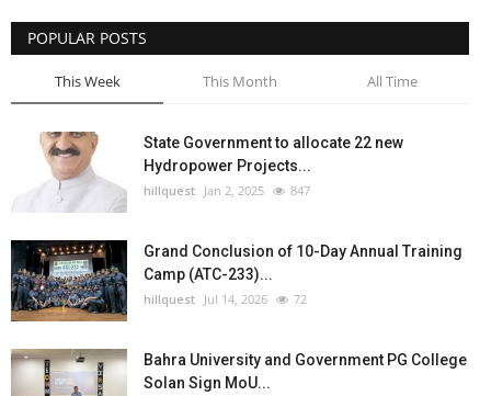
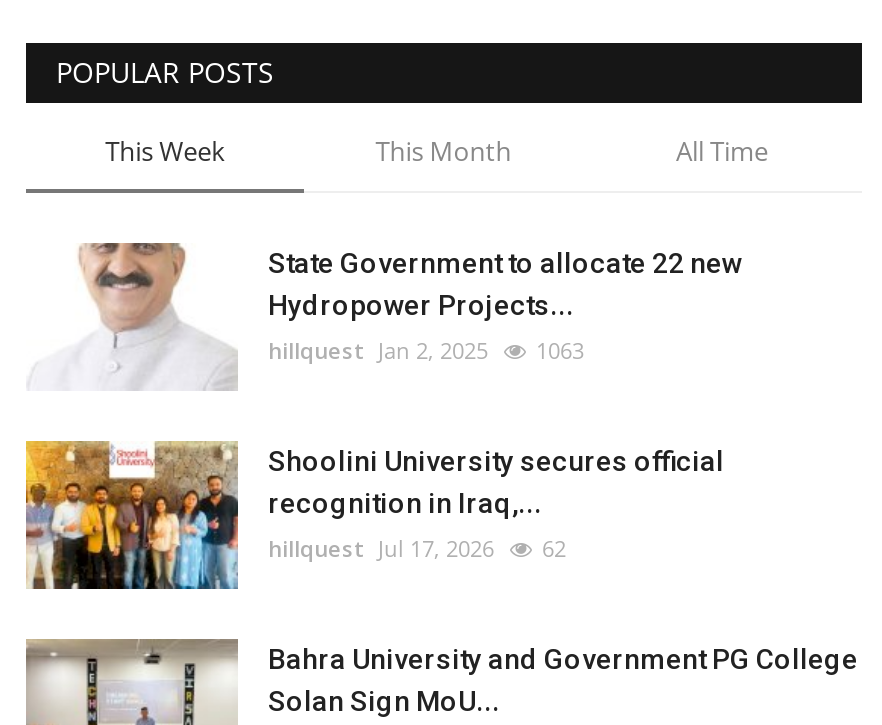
[144,182,310,198] hillquest Jan 2, 2025 847 -> [268,335,584,365] hillquest Jan 2, 2025 1063
[10,239,462,323] [image] | Grand Conclusion of 10-Day Annual Training | Camp (ATC-233)... | hillquest Jul 14, 2026 | 72 -> [24,439,724,591] [image] | Shoolini University secures official | recognition in Iraq,... | hillquest Jul 17, 2026 | 62

